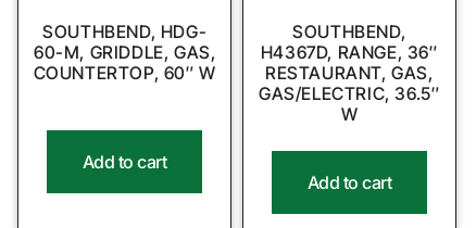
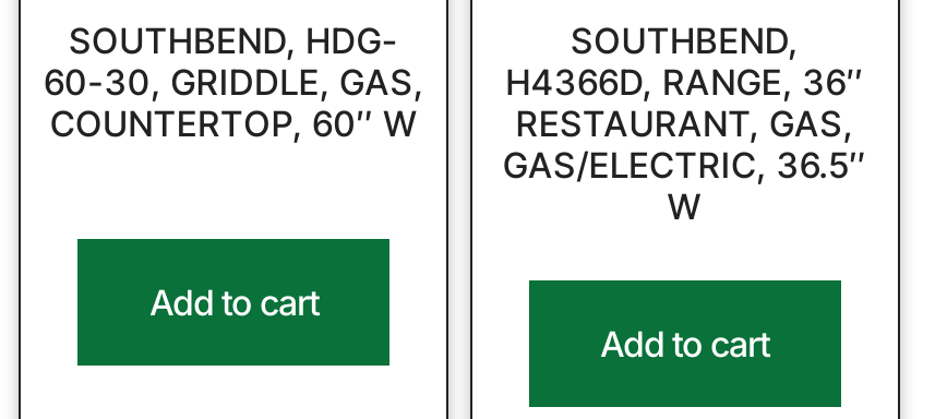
[34,42,216,63] 60-M, GRIDDLE, GAS, -> [44,61,424,104] 60-30, GRIDDLE, GAS,
[261,42,438,63] H4367D, RANGE, 36″ -> [506,61,863,104] H4366D, RANGE, 36″

